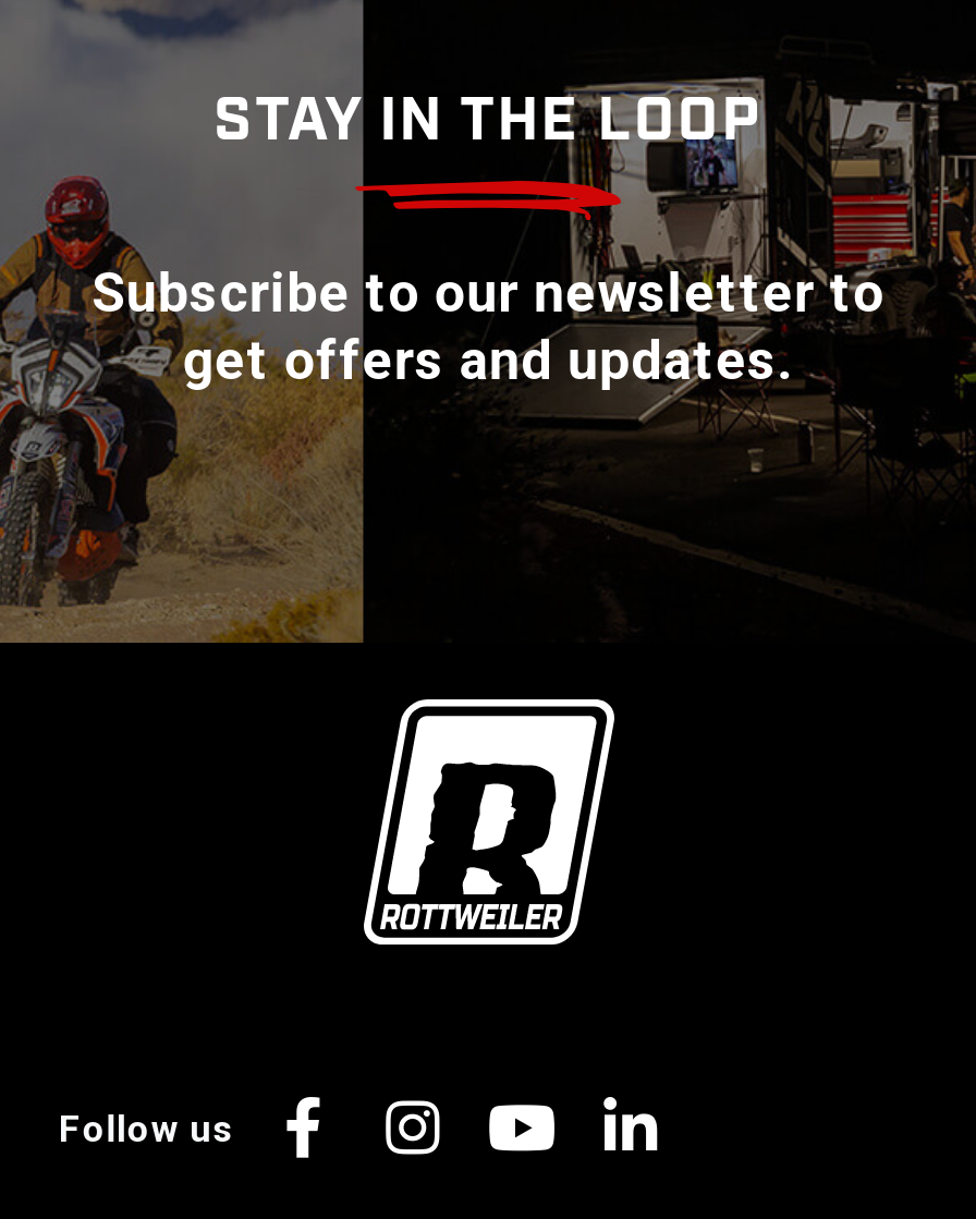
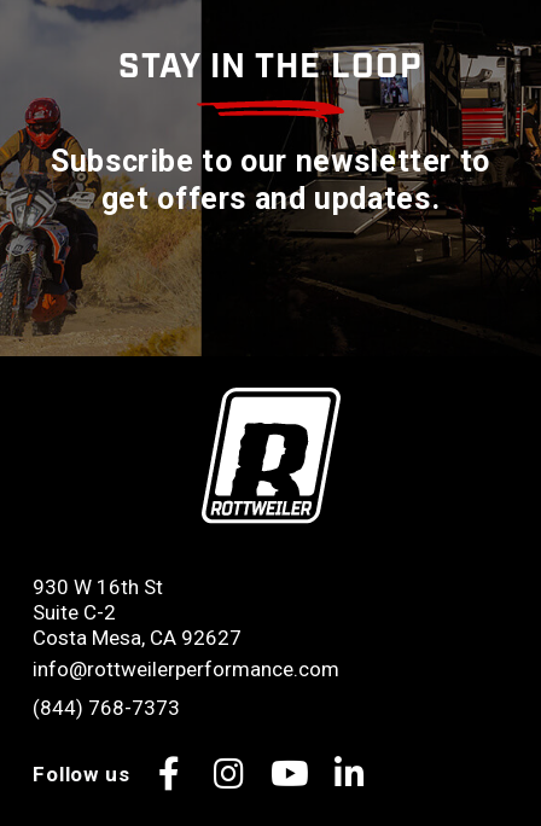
none -> [33,575,339,720] 930 W 16th St | Suite C-2 | Costa Mesa, CA 92627 | info@rottweilerperformance.com | (844) 768-7373

